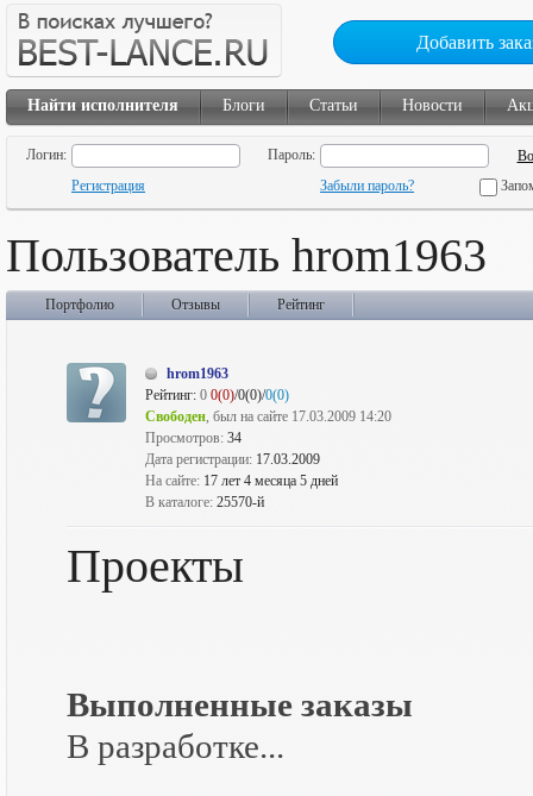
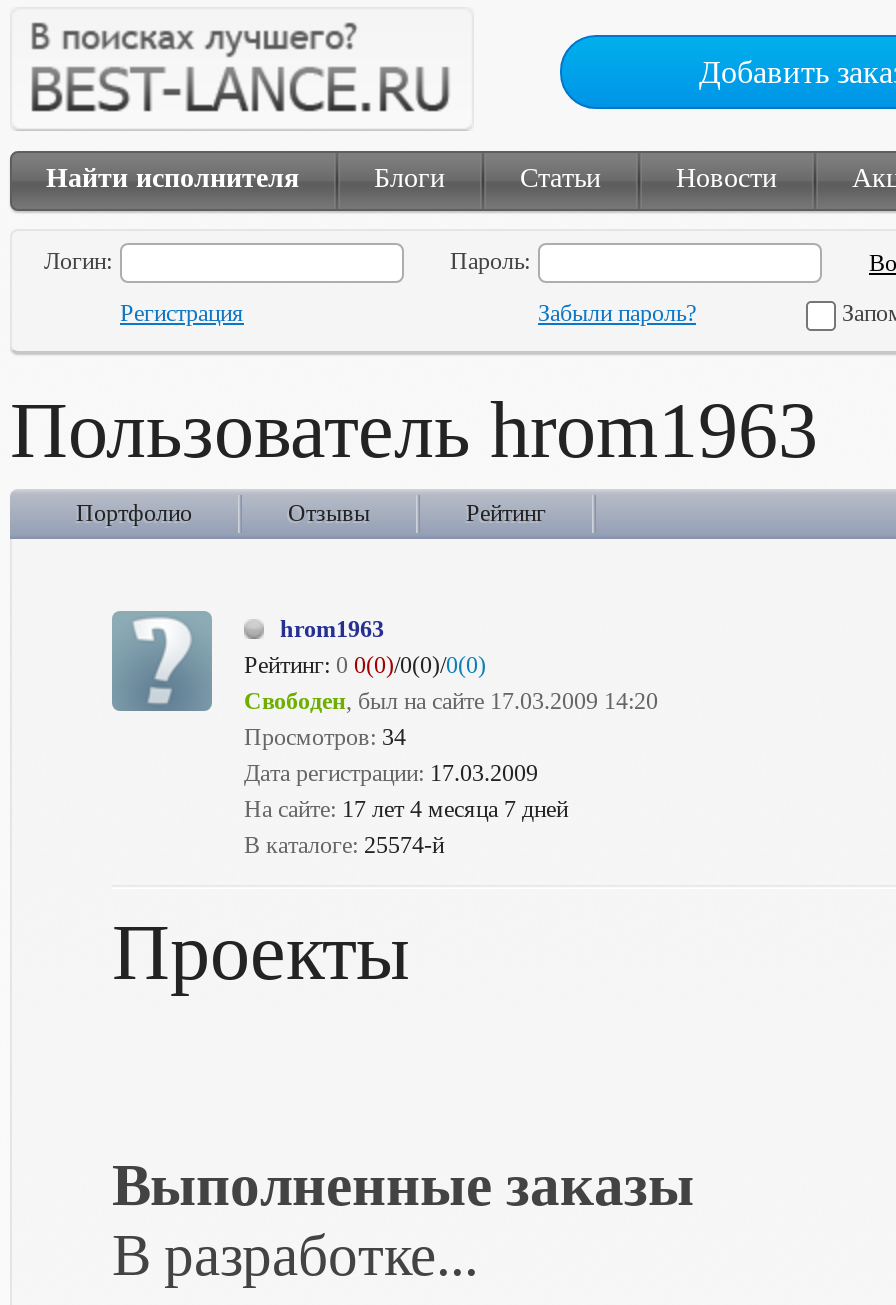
[145,472,338,489] На сайте: 17 лет 4 месяца 5 дней -> [244,795,568,823] На сайте: 17 лет 4 месяца 7 дней
[145,494,264,510] В каталоге: 25570-й -> [244,831,444,859] В каталоге: 25574-й

